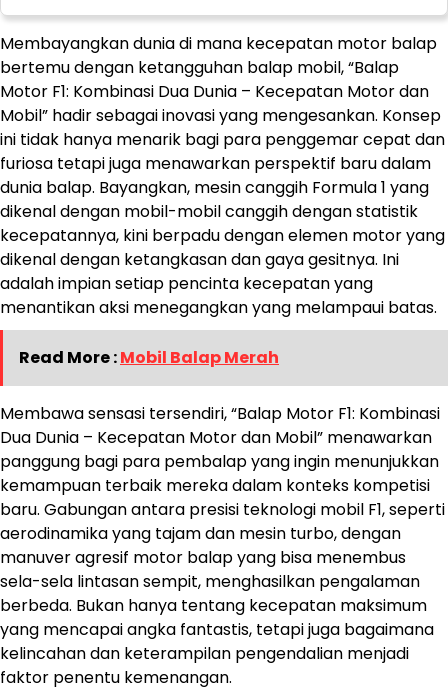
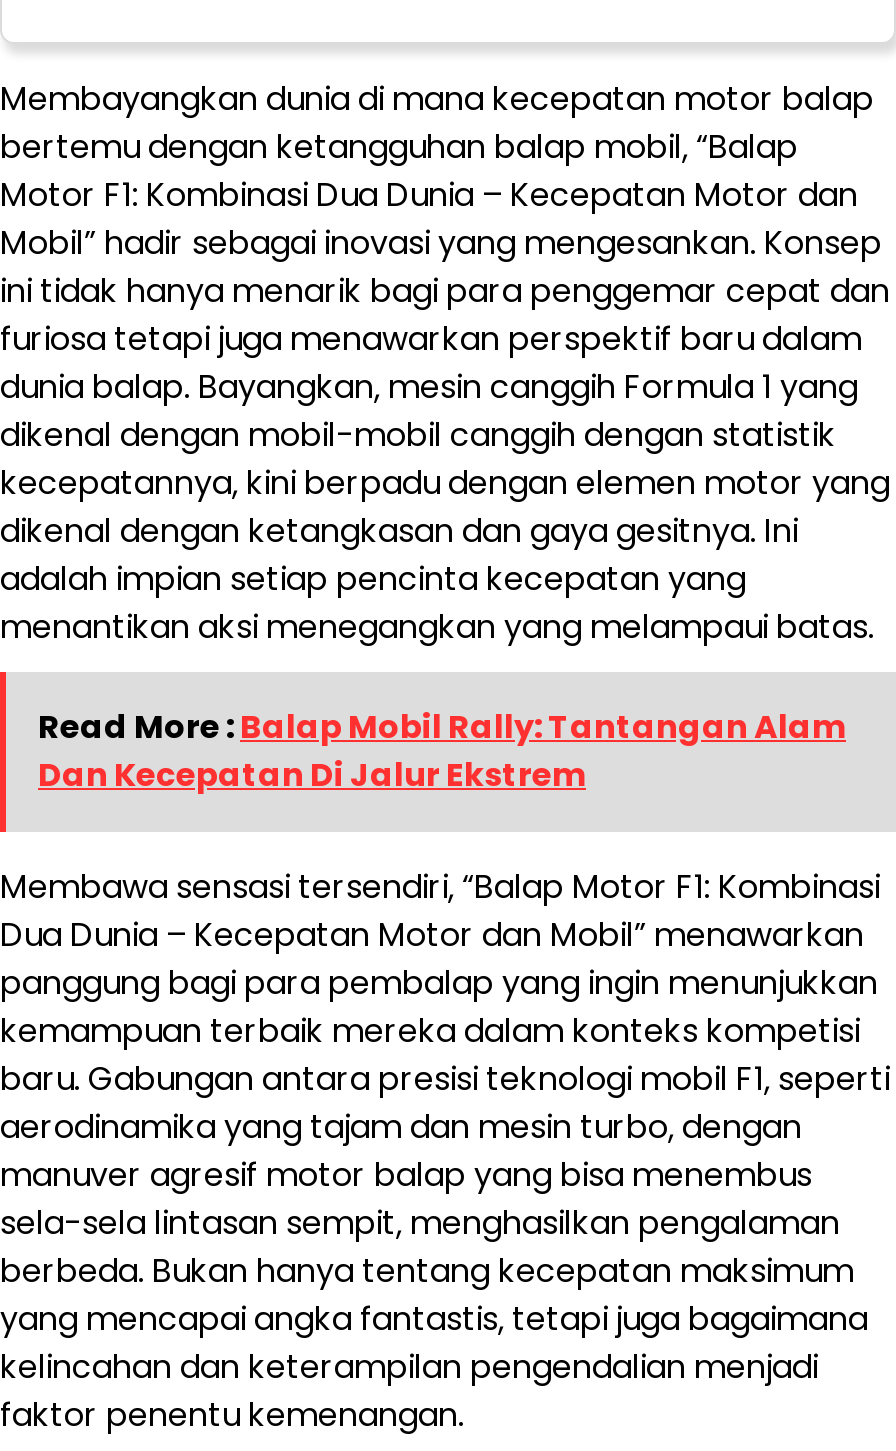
[19,346,279,369] Read More : Mobil Balap Merah -> [38,703,846,797] Read More : Balap Mobil Rally: Tantangan Alam | Dan Kecepatan Di Jalur Ekstrem

